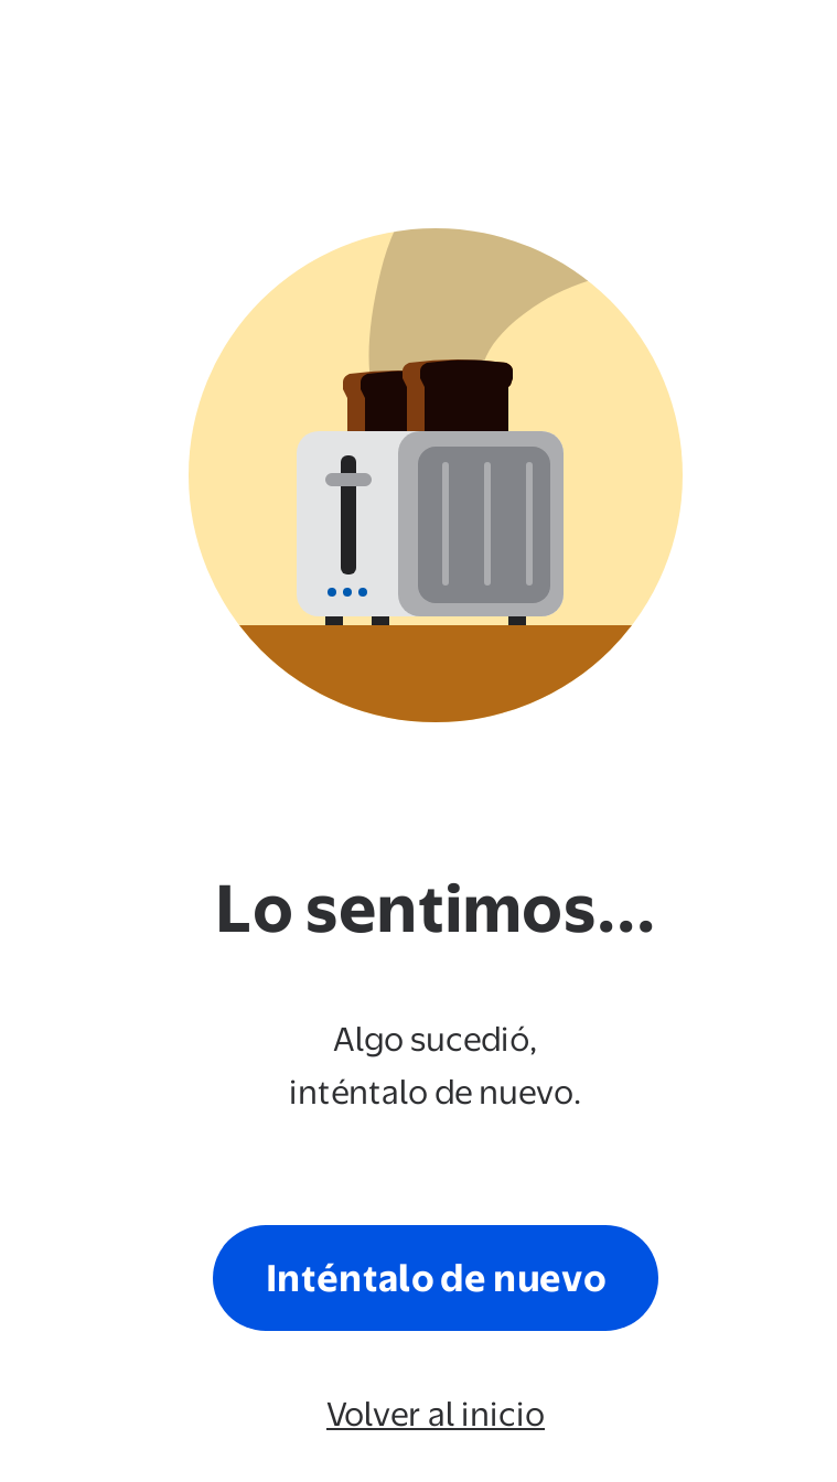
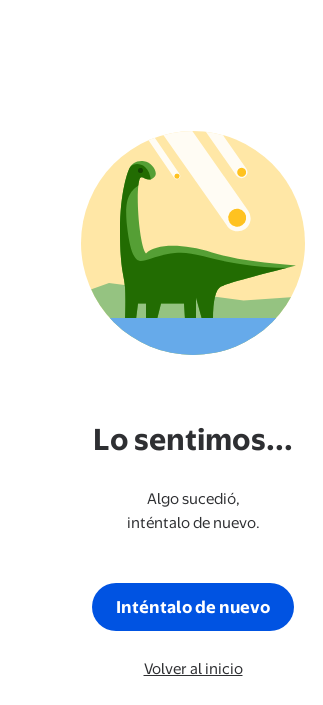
[213,228,654,724] [image] -> [91,132,295,356] [image]

